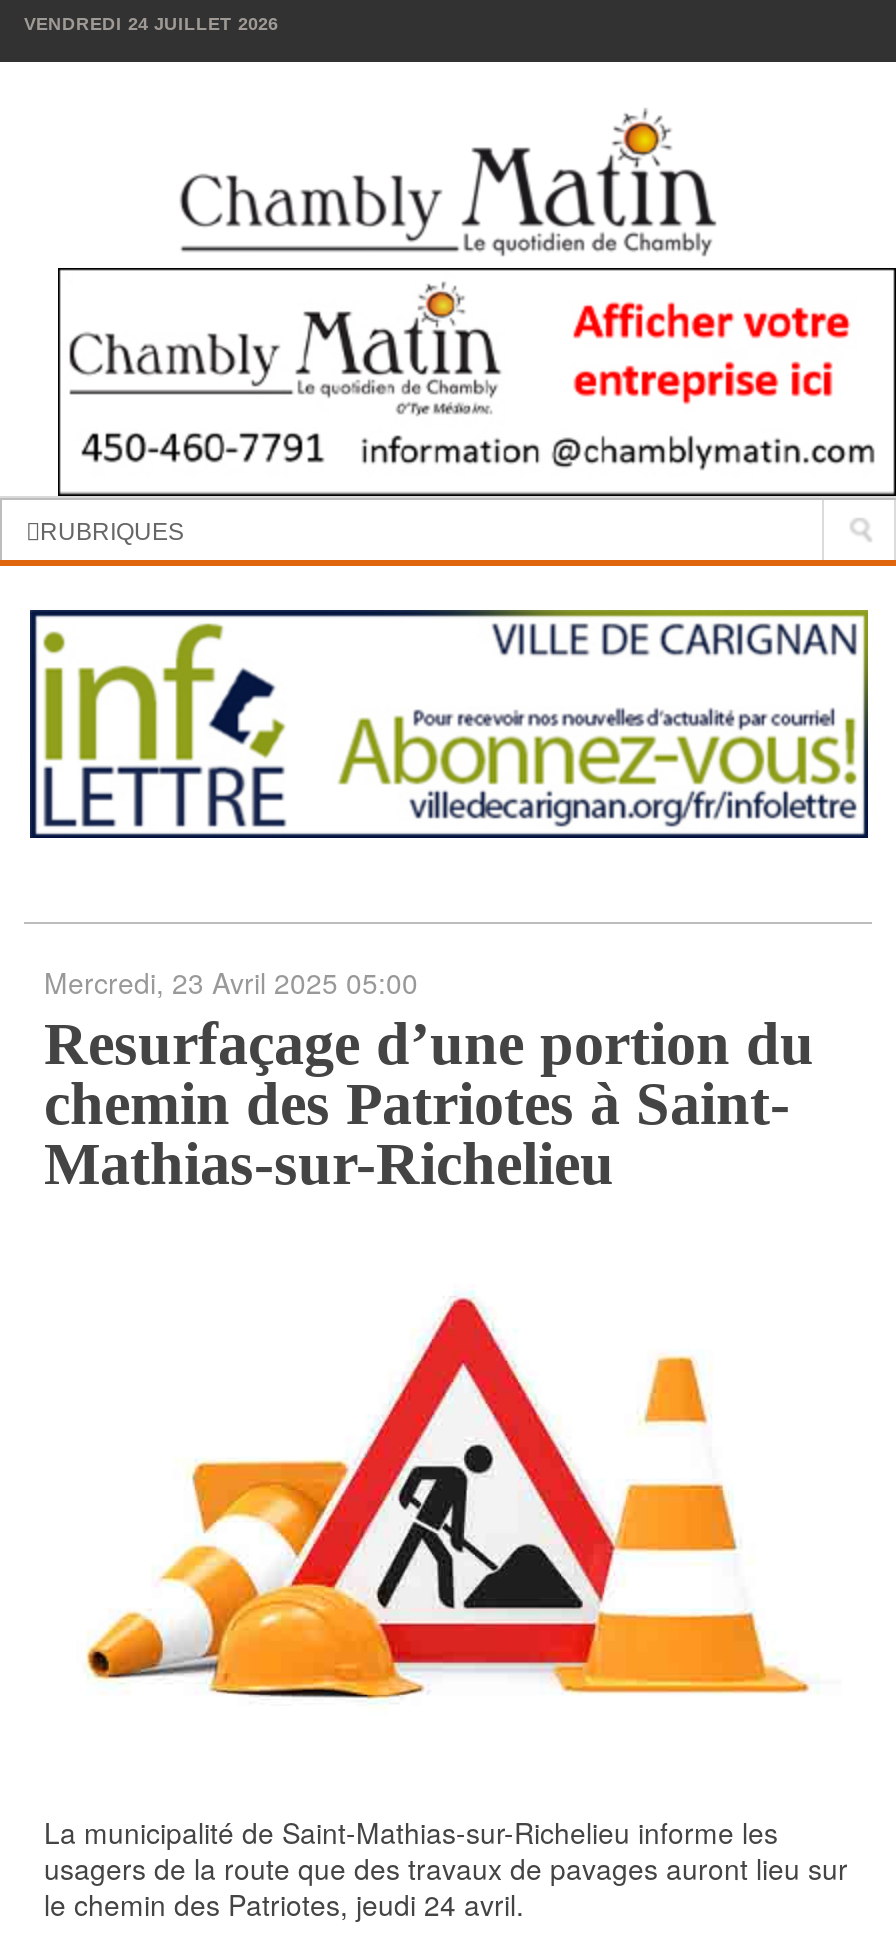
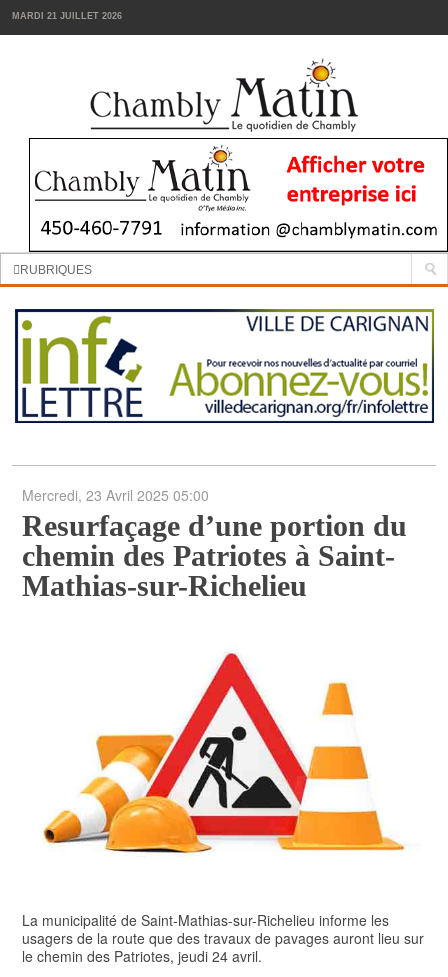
[24,14,278,34] VENDREDI 24 JUILLET 2026 -> [12,11,122,21] MARDI 21 JUILLET 2026

